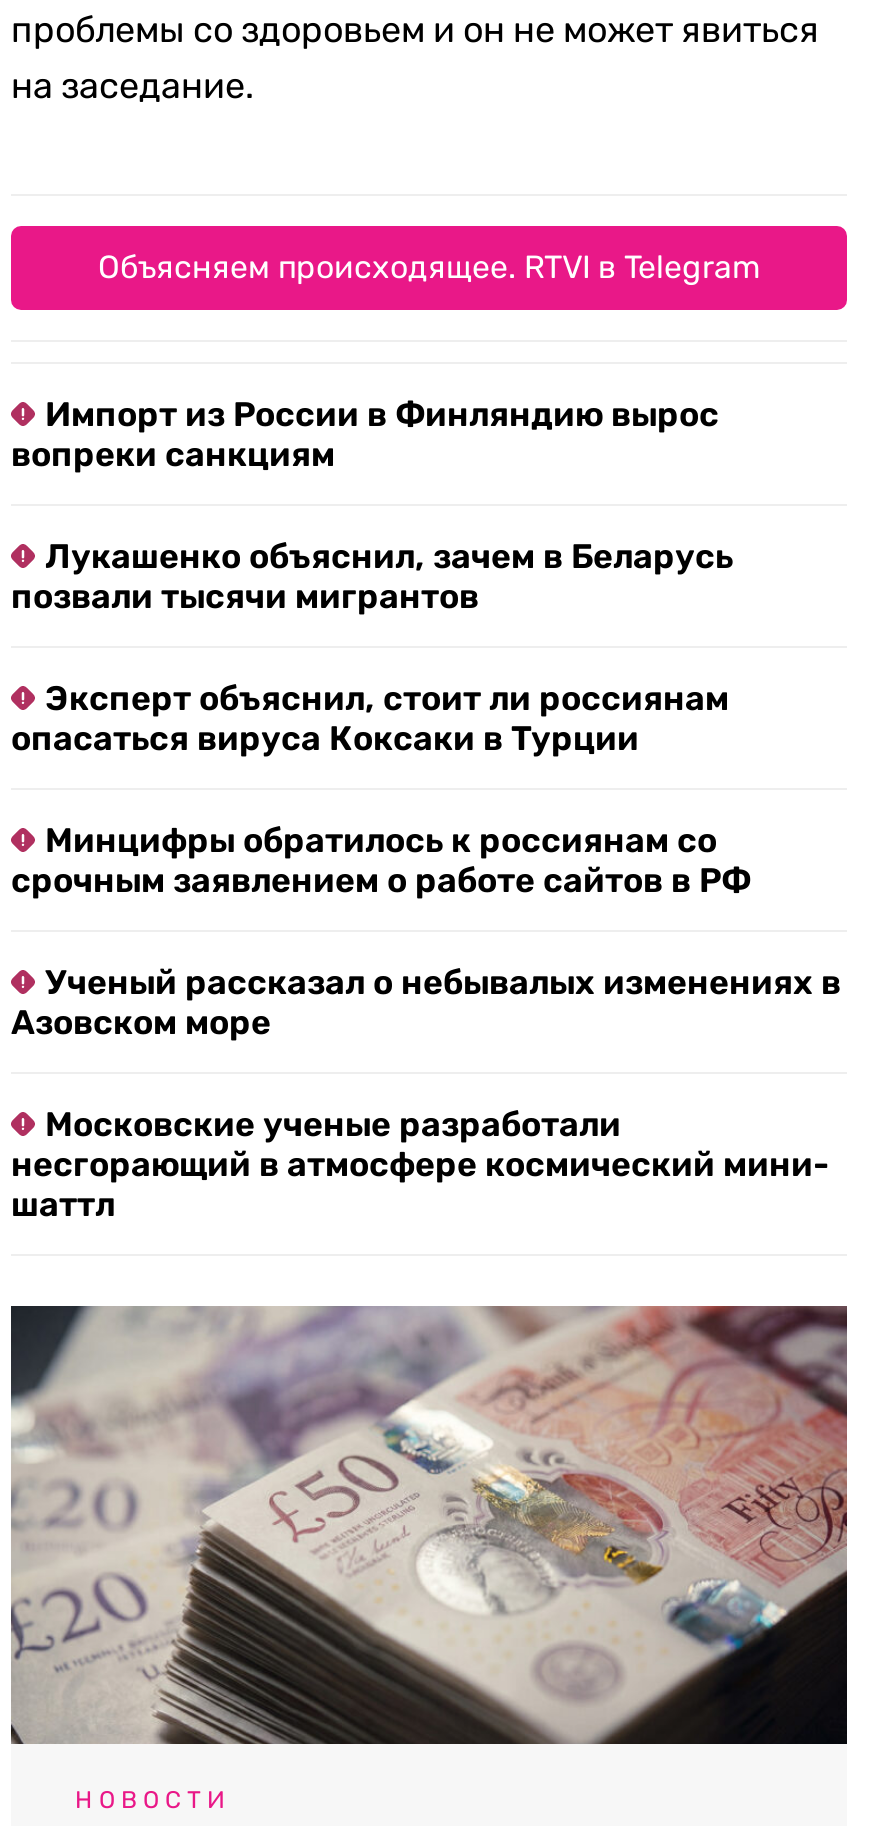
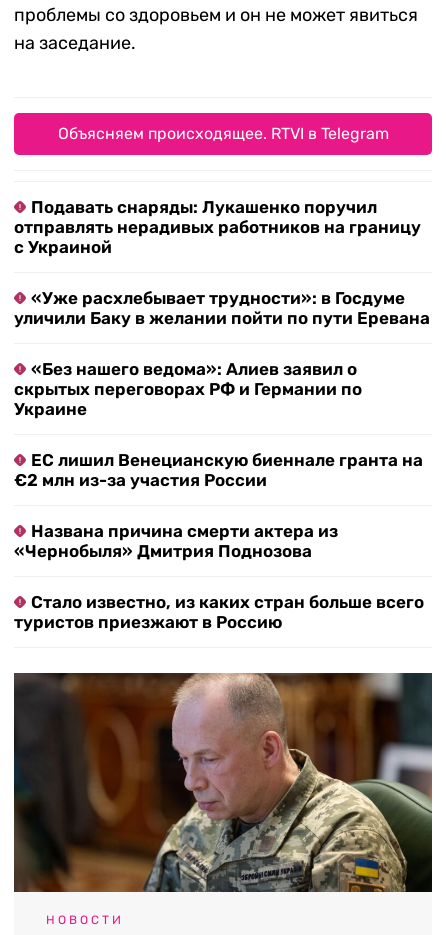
[11,394,719,474] Импорт из России в Финляндию вырос | вопреки санкциям -> [14,197,421,257] Подавать снаряды: Лукашенко поручил | отправлять нерадивых работников на границу | с Украиной
[11,536,733,616] Лукашенко объяснил, зачем в Беларусь | позвали тысячи мигрантов -> [14,288,430,328] «Уже расхлебывает трудности»: в Госдуме | уличили Баку в желании пойти по пути Еревана
[11,678,729,758] Эксперт объяснил, стоит ли россиянам | опасаться вируса Коксаки в Турции -> [14,359,362,419] «Без нашего ведома»: Алиев заявил о | скрытых переговорах РФ и Германии по | Украине
[11,820,751,900] Минцифры обратилось к россиянам со | срочным заявлением о работе сайтов в РФ -> [14,450,423,490] ЕС лишил Венецианскую биеннале гранта на | €2 млн из-за участия России
[11,962,841,1042] Ученый рассказал о небывалых изменениях в | Азовском море -> [14,521,338,561] Названа причина смерти актера из | «Чернобыля» Дмитрия Поднозова
[11,1104,829,1224] Московские ученые разработали | несгорающий в атмосфере космический мини- | шаттл -> [14,592,424,632] Стало известно, из каких стран больше всего | туристов приезжают в Россию
[11,1304,849,1746] [image] -> [14,672,433,893] [image]

